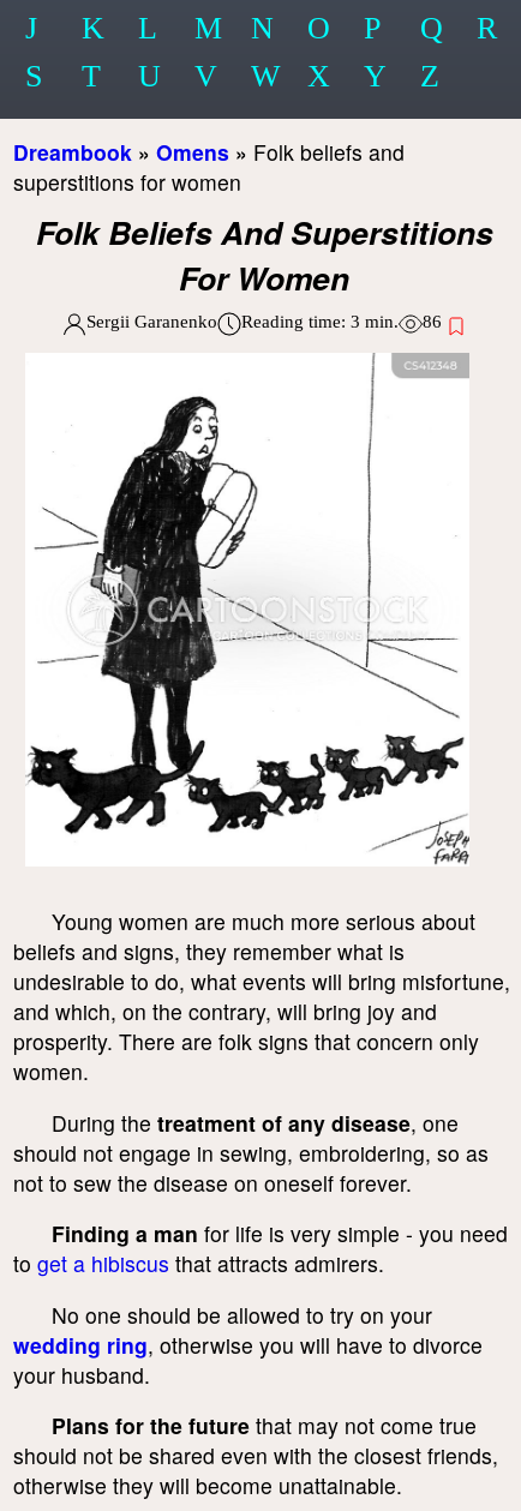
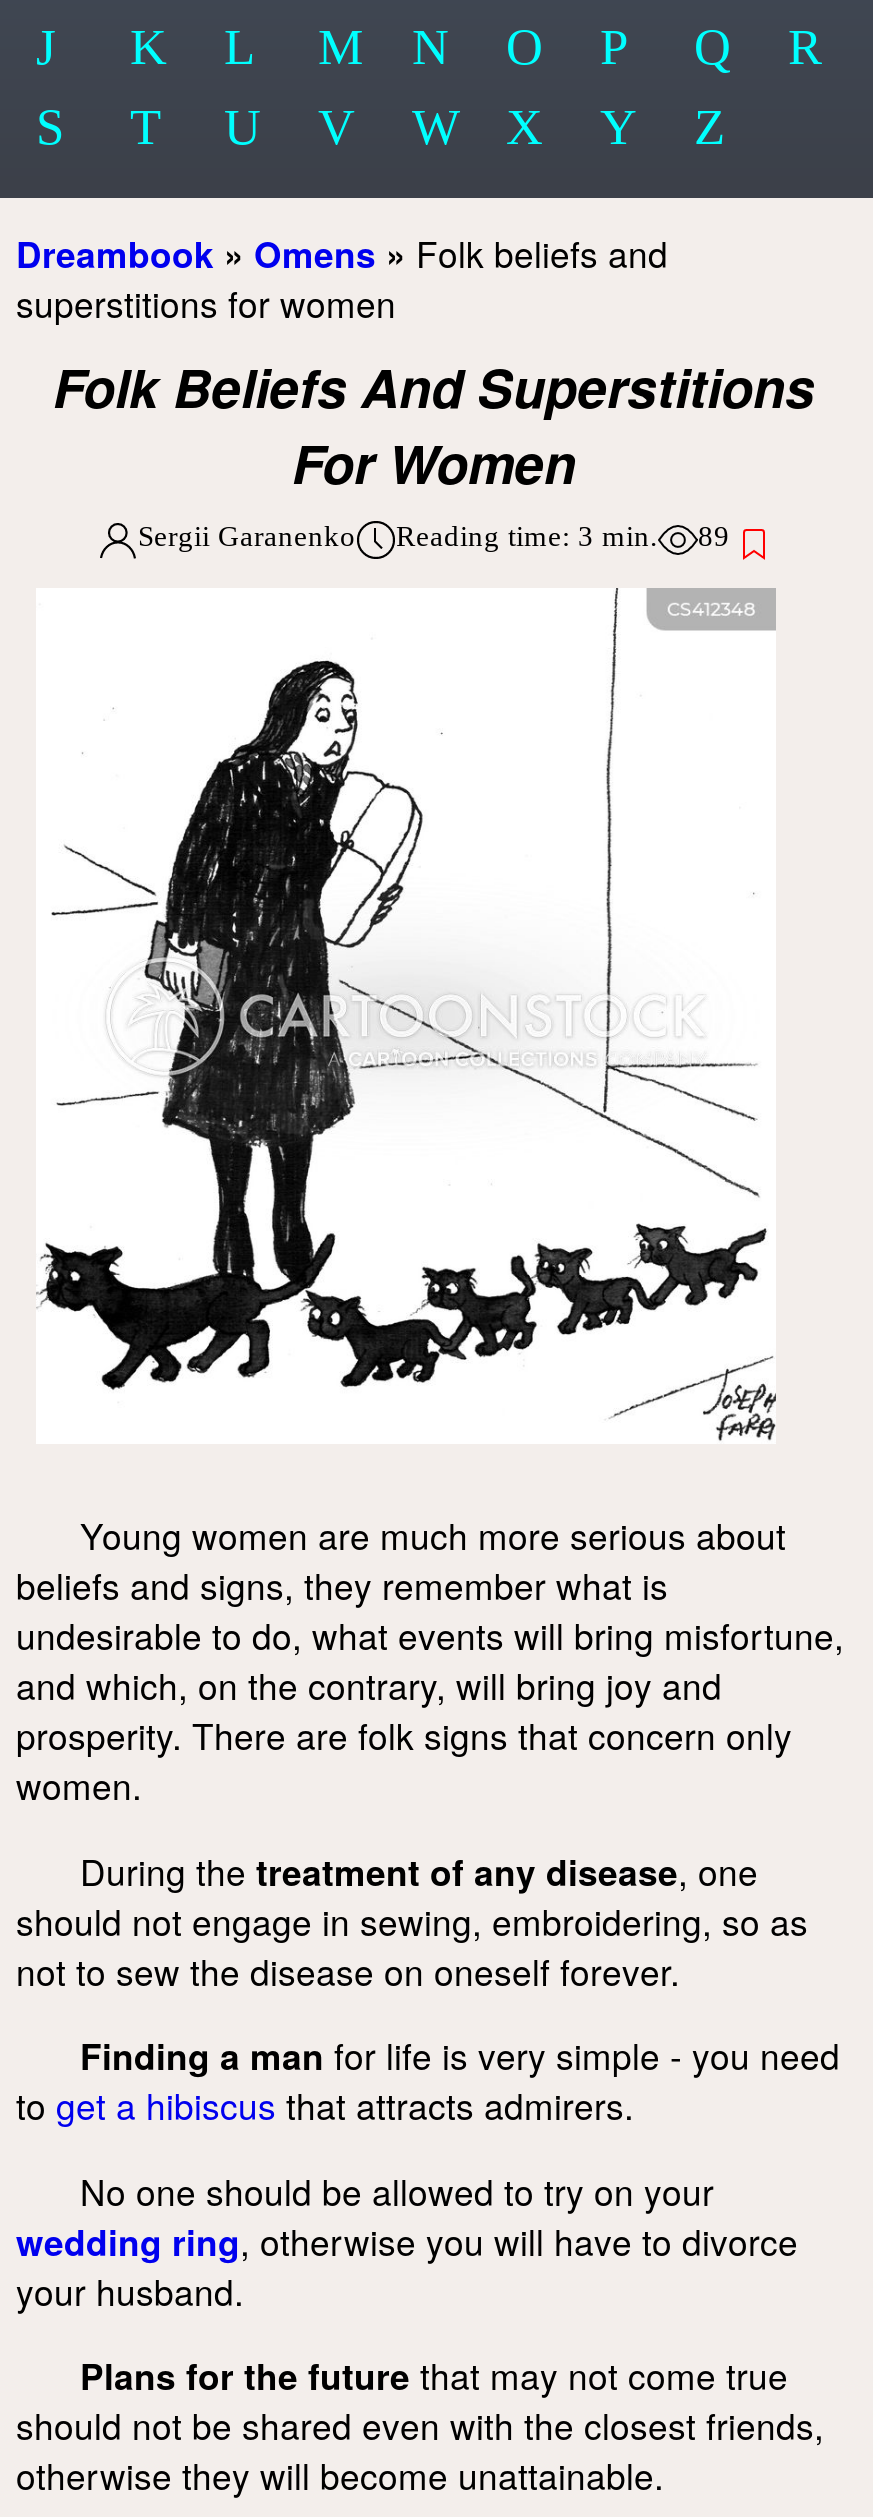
[86,312,442,331] Sergii Garanenko Reading time: 3 min. 86 -> [138,519,730,551] Sergii Garanenko Reading time: 3 min. 89

